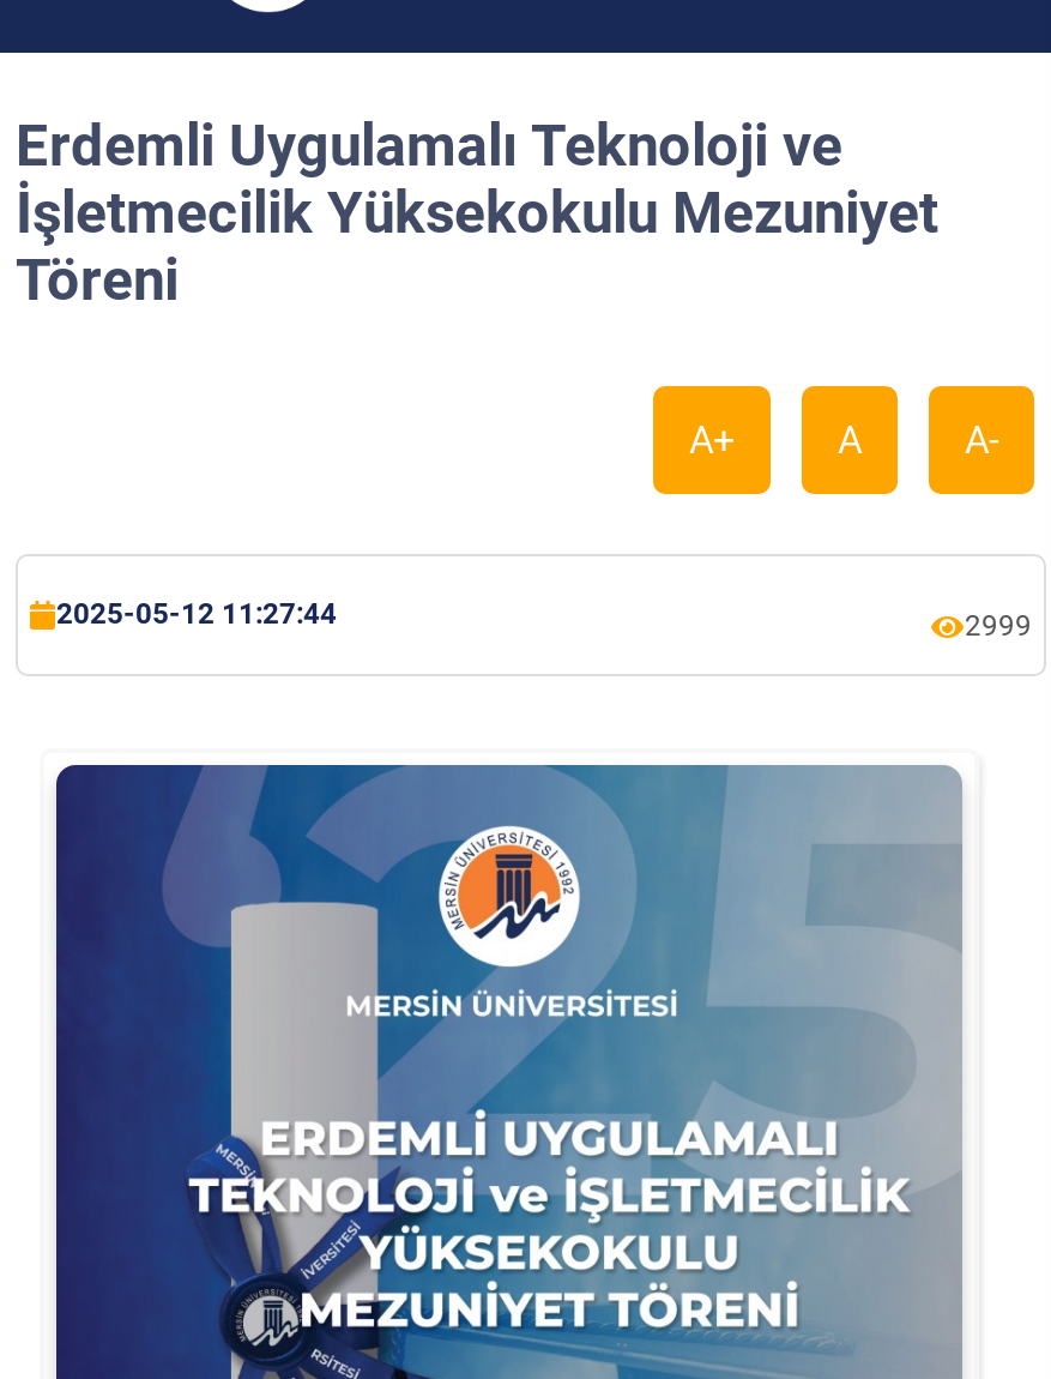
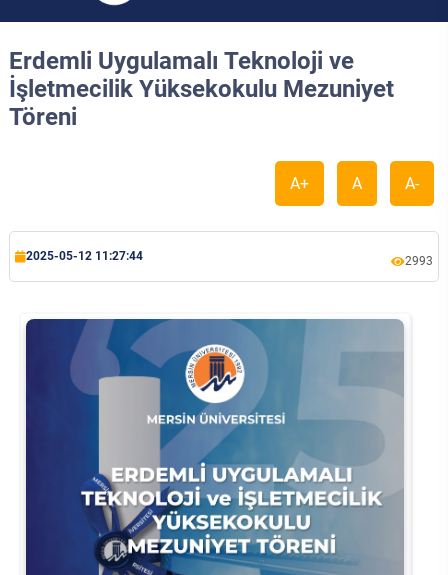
[965,609,1032,643] 2999 -> [405,254,433,268] 2993

